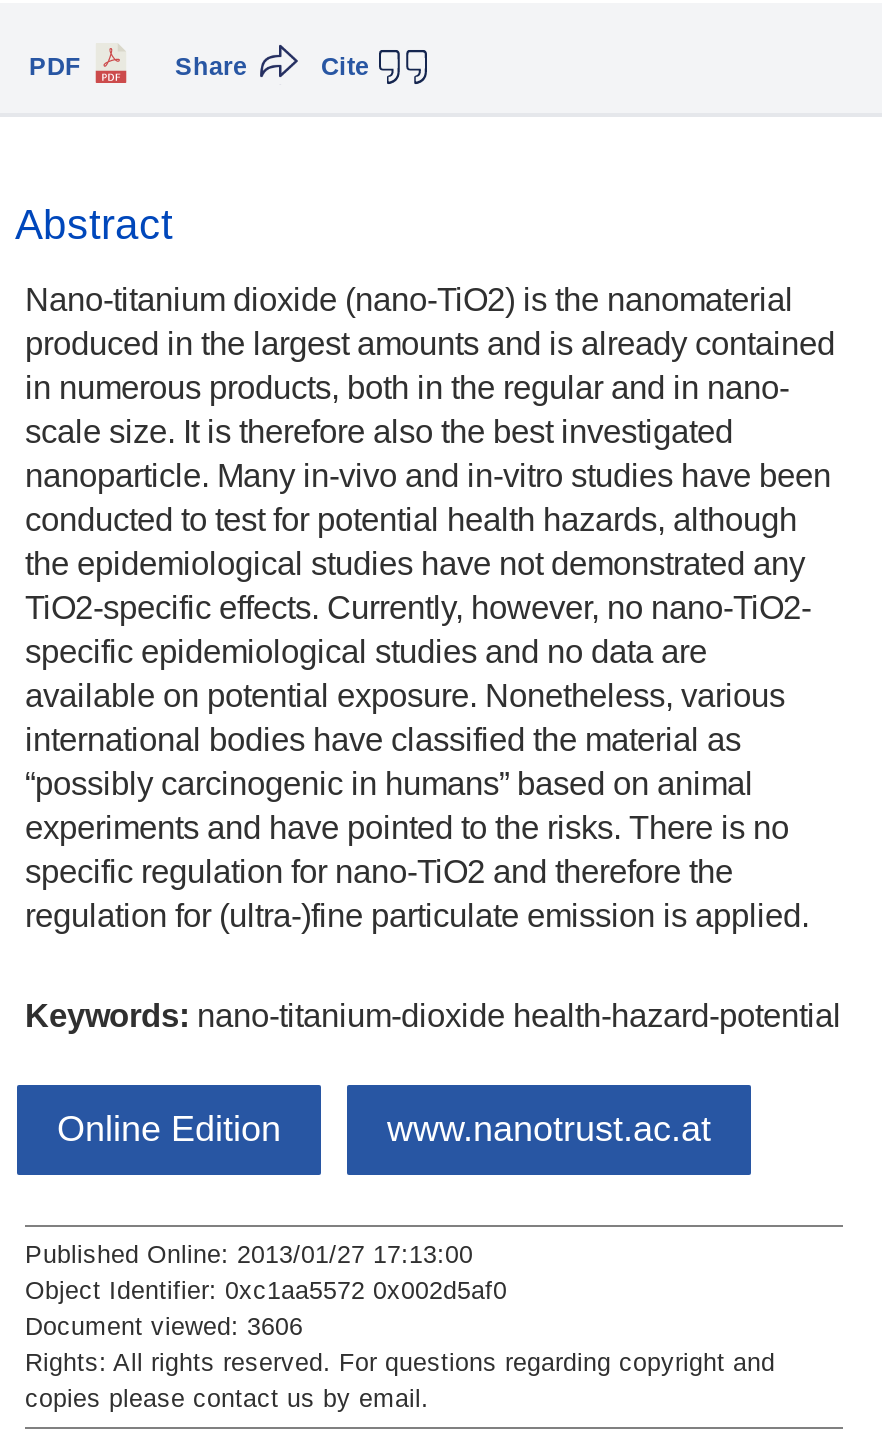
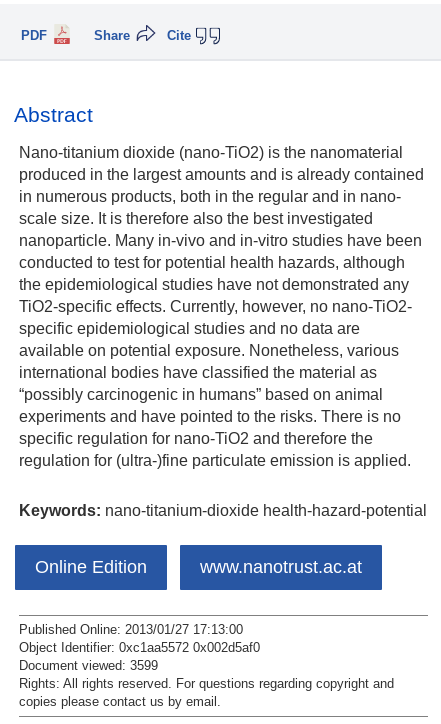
[25,1313,303,1341] Document viewed: 3606 -> [19,659,158,673] Document viewed: 3599

